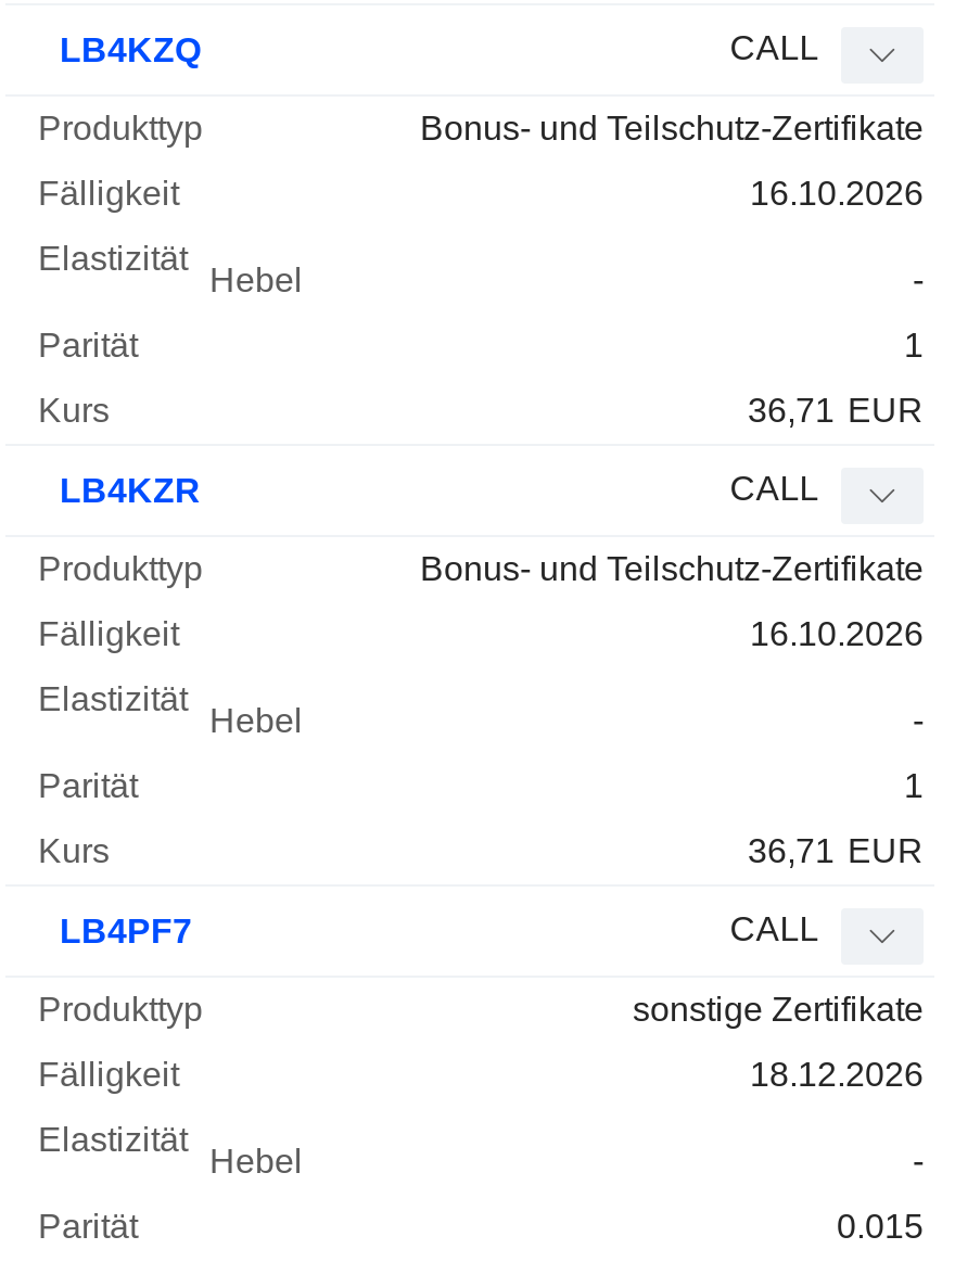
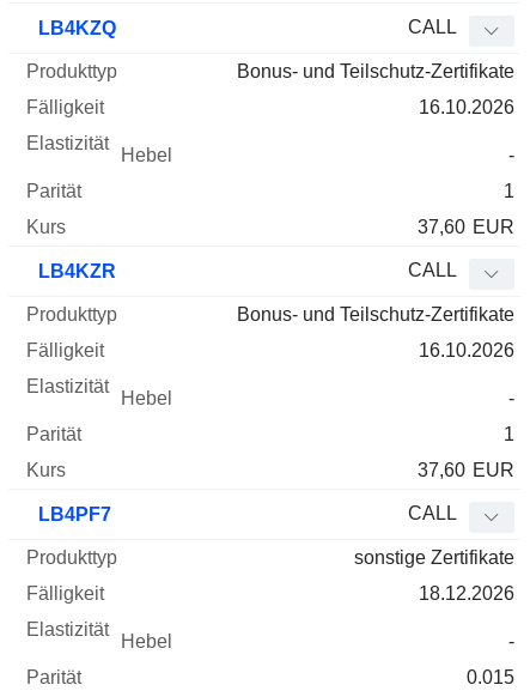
[748,392,924,429] 36,71 EUR -> [418,217,514,237] 37,60 EUR
[748,833,924,870] 36,71 EUR -> [418,460,514,480] 37,60 EUR

